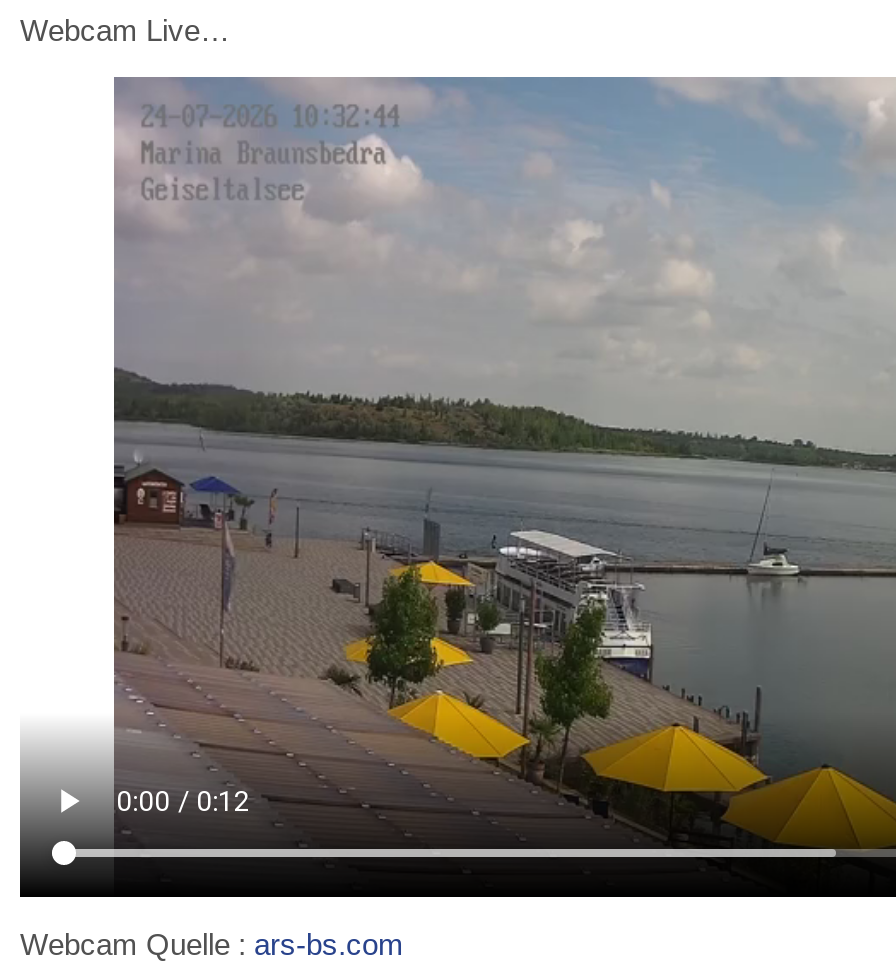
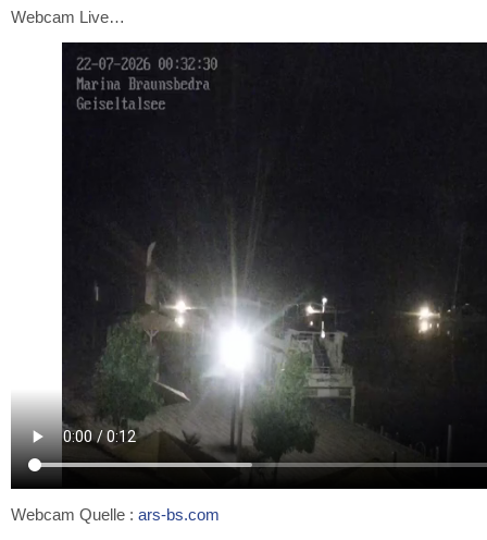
[114,77,890,857] [image] -> [62,41,484,467] [image]

